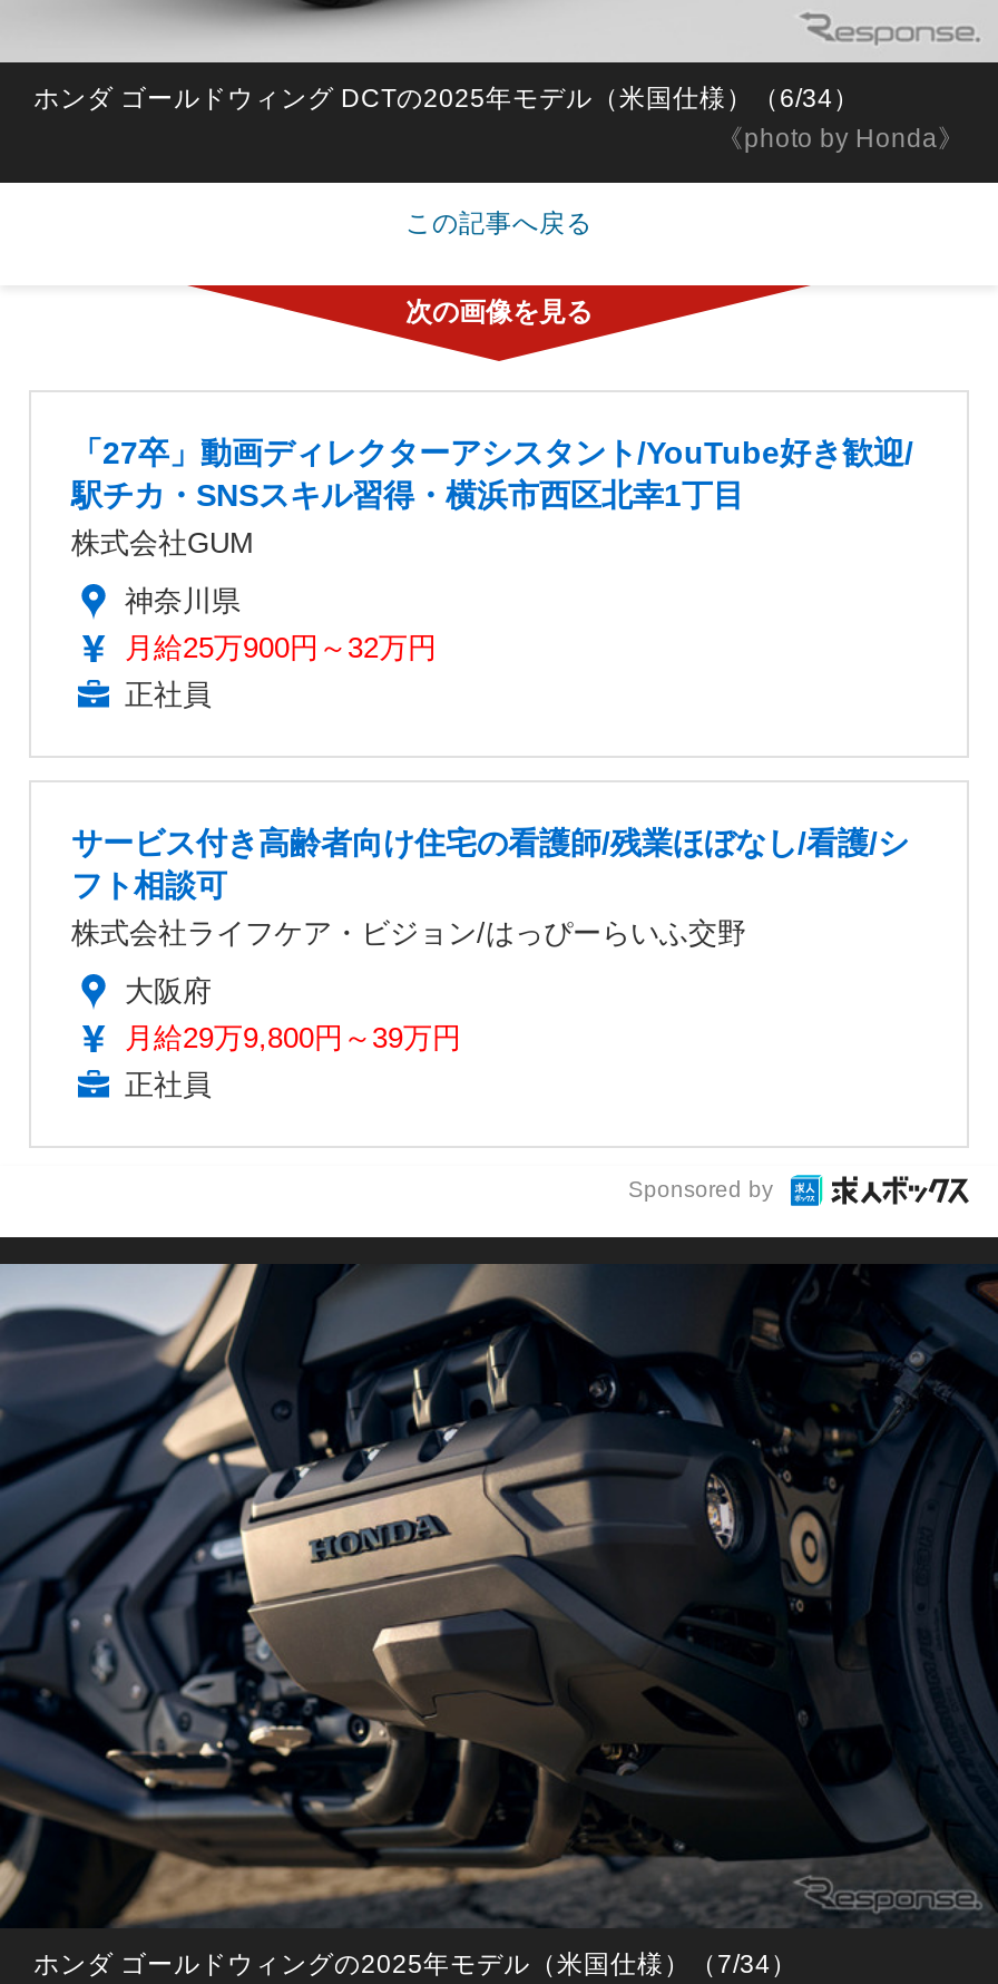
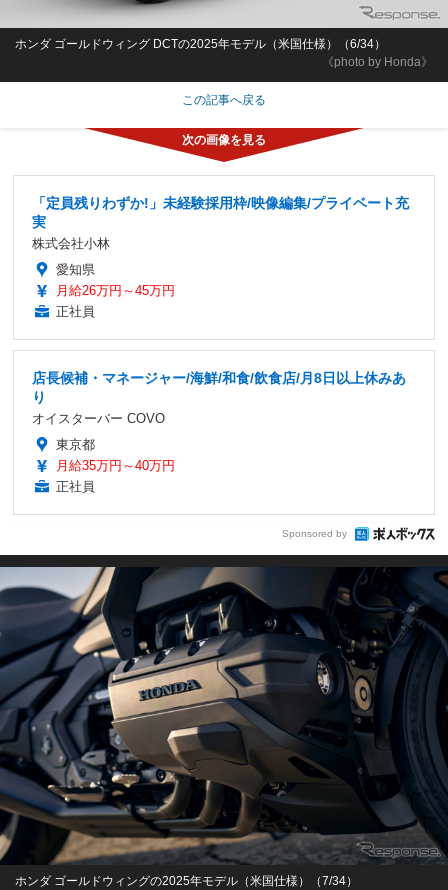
[71,435,913,560] 「27卒」動画ディレクターアシスタント/YouTube好き歓迎/ | 駅チカ・SNSスキル習得・横浜市西区北幸1丁目 | 株式会社GUM -> [32,195,409,251] 「定員残りわずか!」未経験採用枠/映像編集/プライベート充 | 実 | 株式会社小林
[125,584,437,664] 神奈川県 | 月給25万900円～32万円 -> [56,262,175,298] 愛知県 | 月給26万円～45万円
[71,825,909,950] サービス付き高齢者向け住宅の看護師/残業ほぼなし/看護/シ | フト相談可 | 株式会社ライフケア・ビジョン/はっぴーらいふ交野 -> [32,370,406,426] 店長候補・マネージャー/海鮮/和食/飲食店/月8日以上休みあ | り | オイスターバー COVO
[125,974,461,1054] 大阪府 | 月給29万9,800円～39万円 -> [56,437,175,473] 東京都 | 月給35万円～40万円

